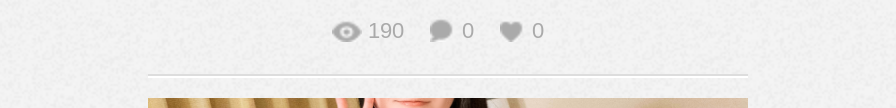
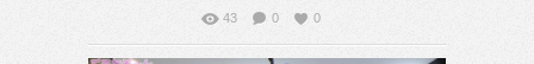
[368,17,404,41] 190 -> [223,10,237,24] 43

